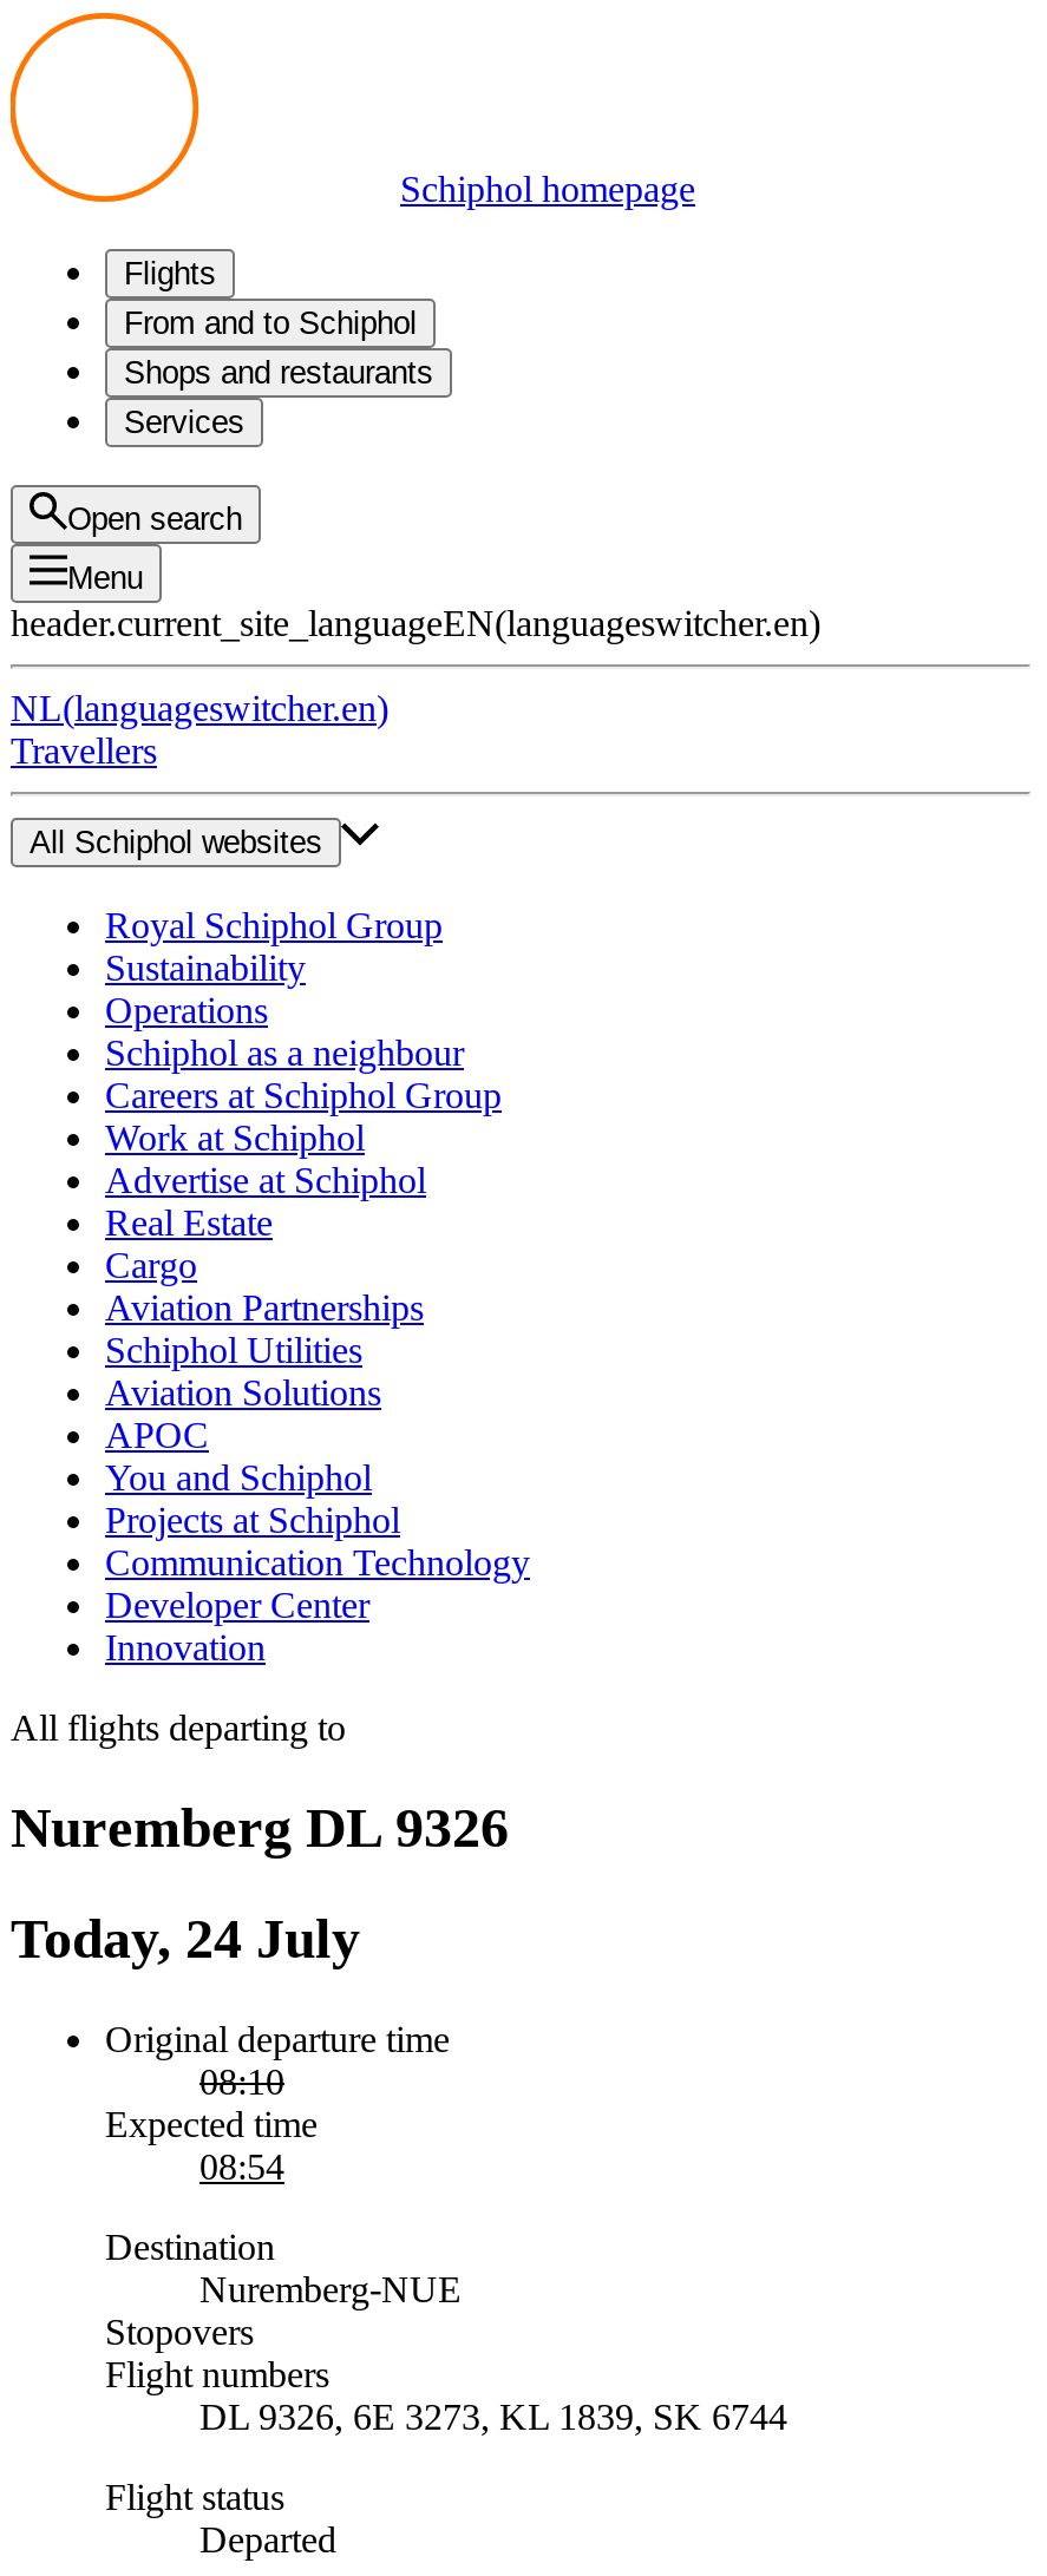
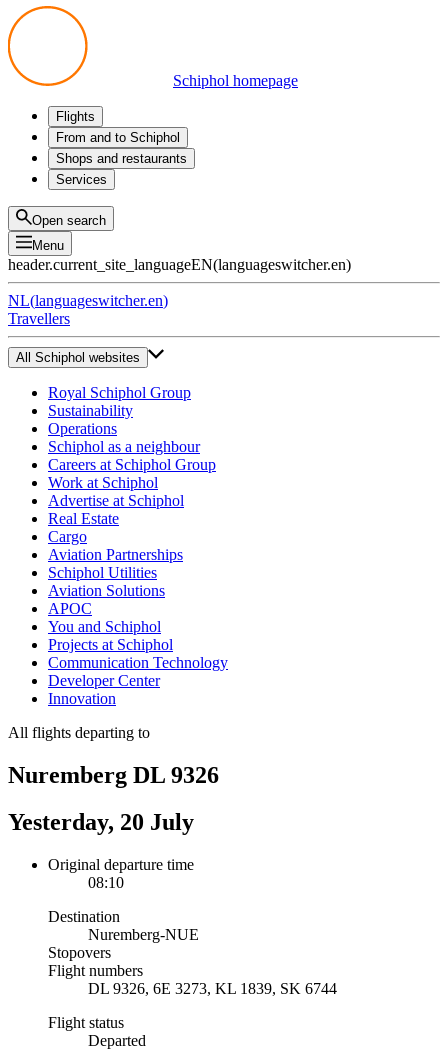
[11,1908,360,1969] Today, 24 July -> [8,809,194,835] Yesterday, 20 July
[105,2103,318,2186] Expected time | 08:54 -> none

